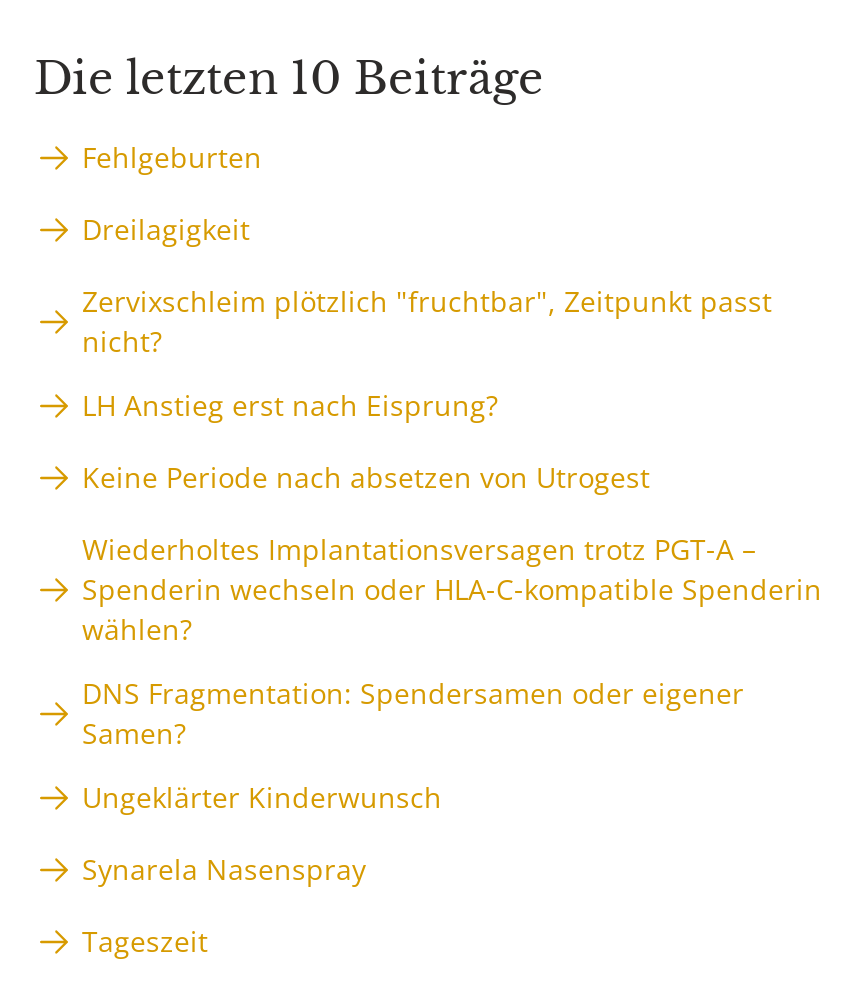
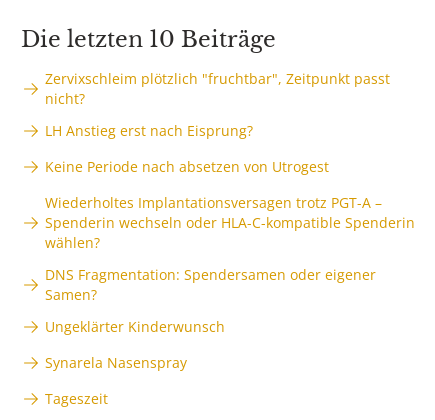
[82,138,262,248] Fehlgeburten | Dreilagigkeit -> none

